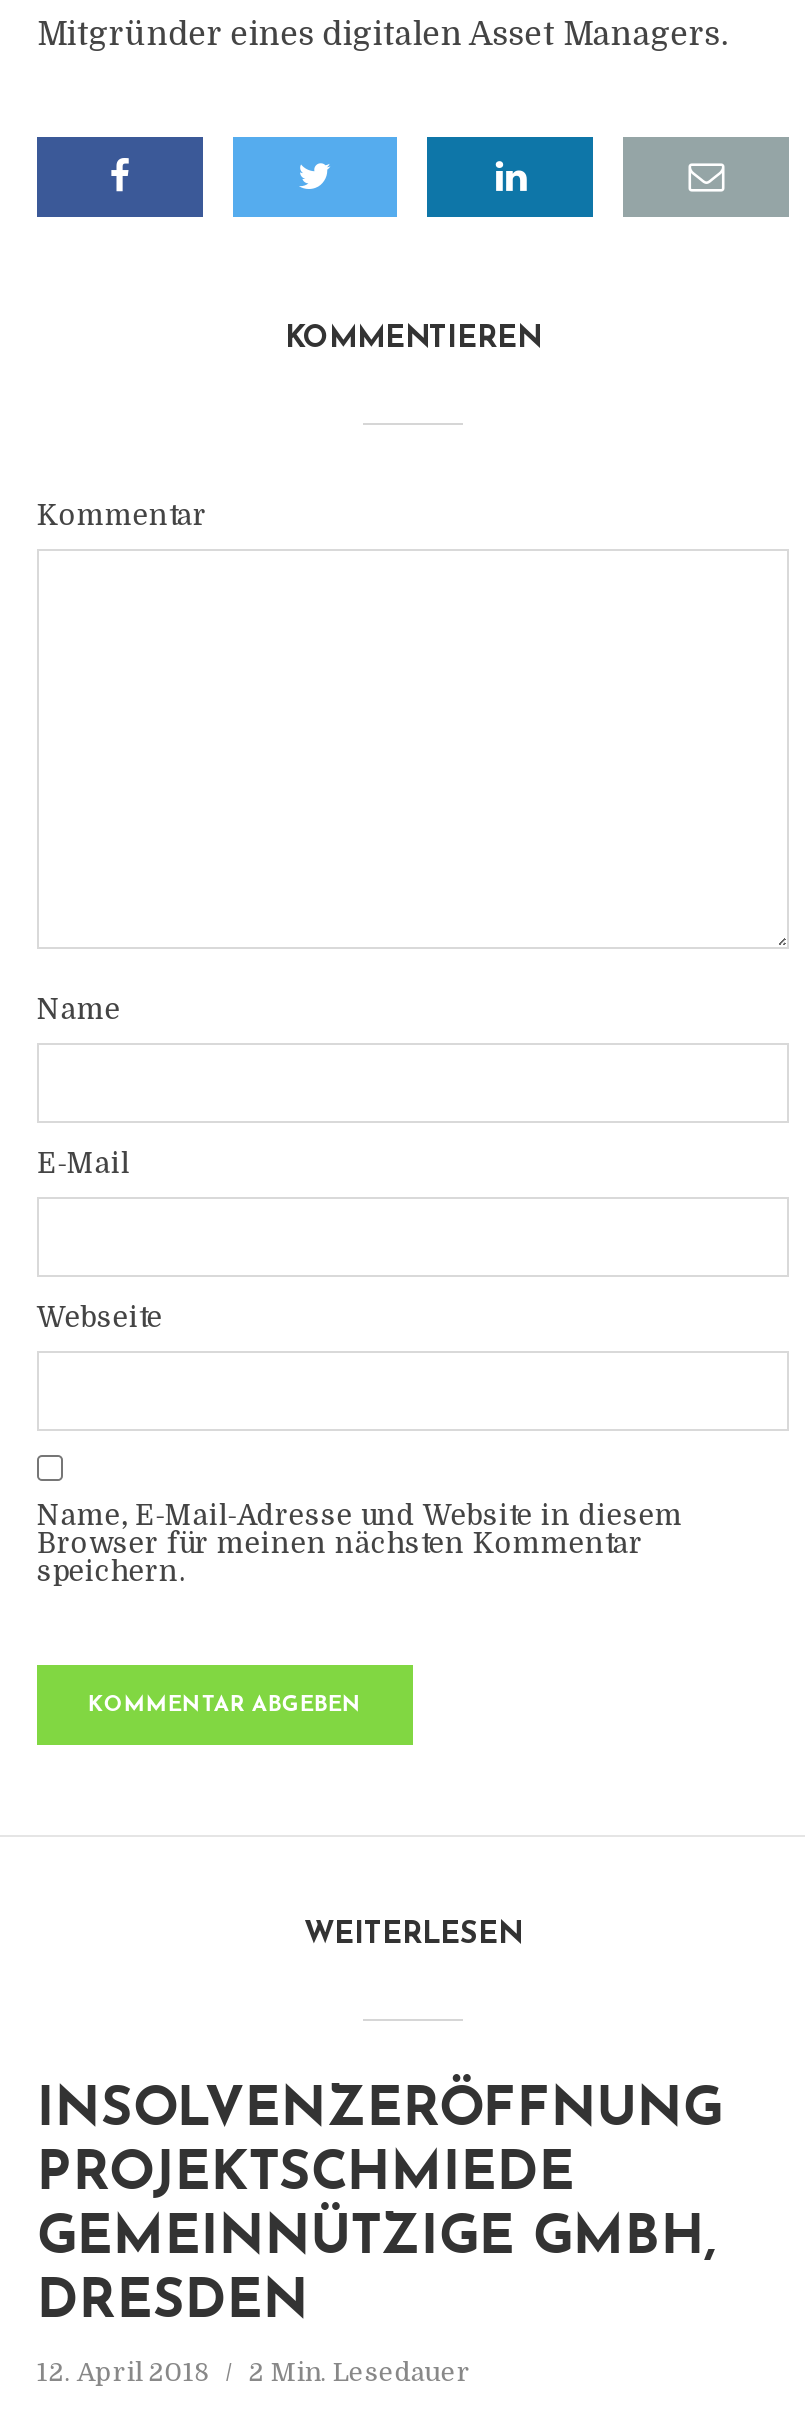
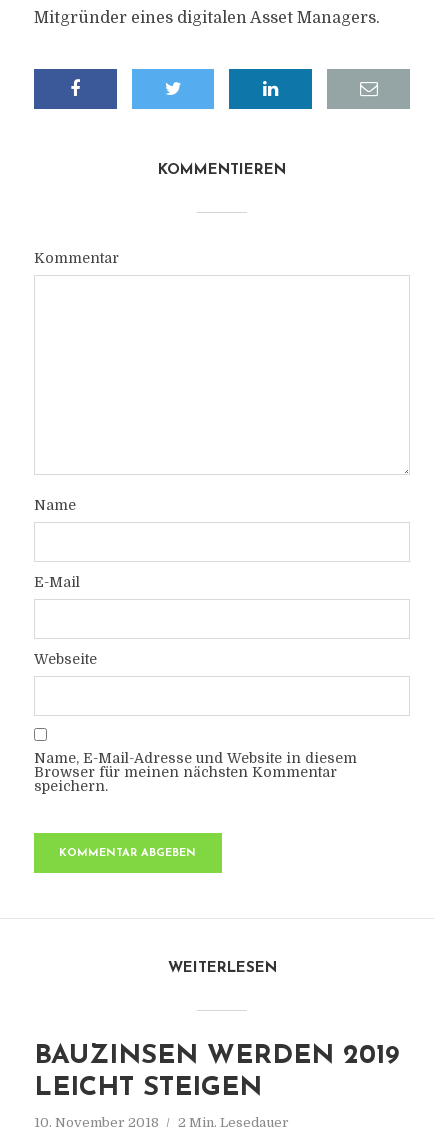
[37,2085,723,2331] INSOLVENZERÖFFNUNG | PROJEKTSCHMIEDE | GEMEINNÜTZIGE GMBH, | DRESDEN -> [34,1043,399,1102] BAUZINSEN WERDEN 2019 | LEICHT STEIGEN
[37,2357,471,2387] 12. April 2018 2 Min. Lesedauer -> [34,1115,289,1130] 10. November 2018 2 Min. Lesedauer

